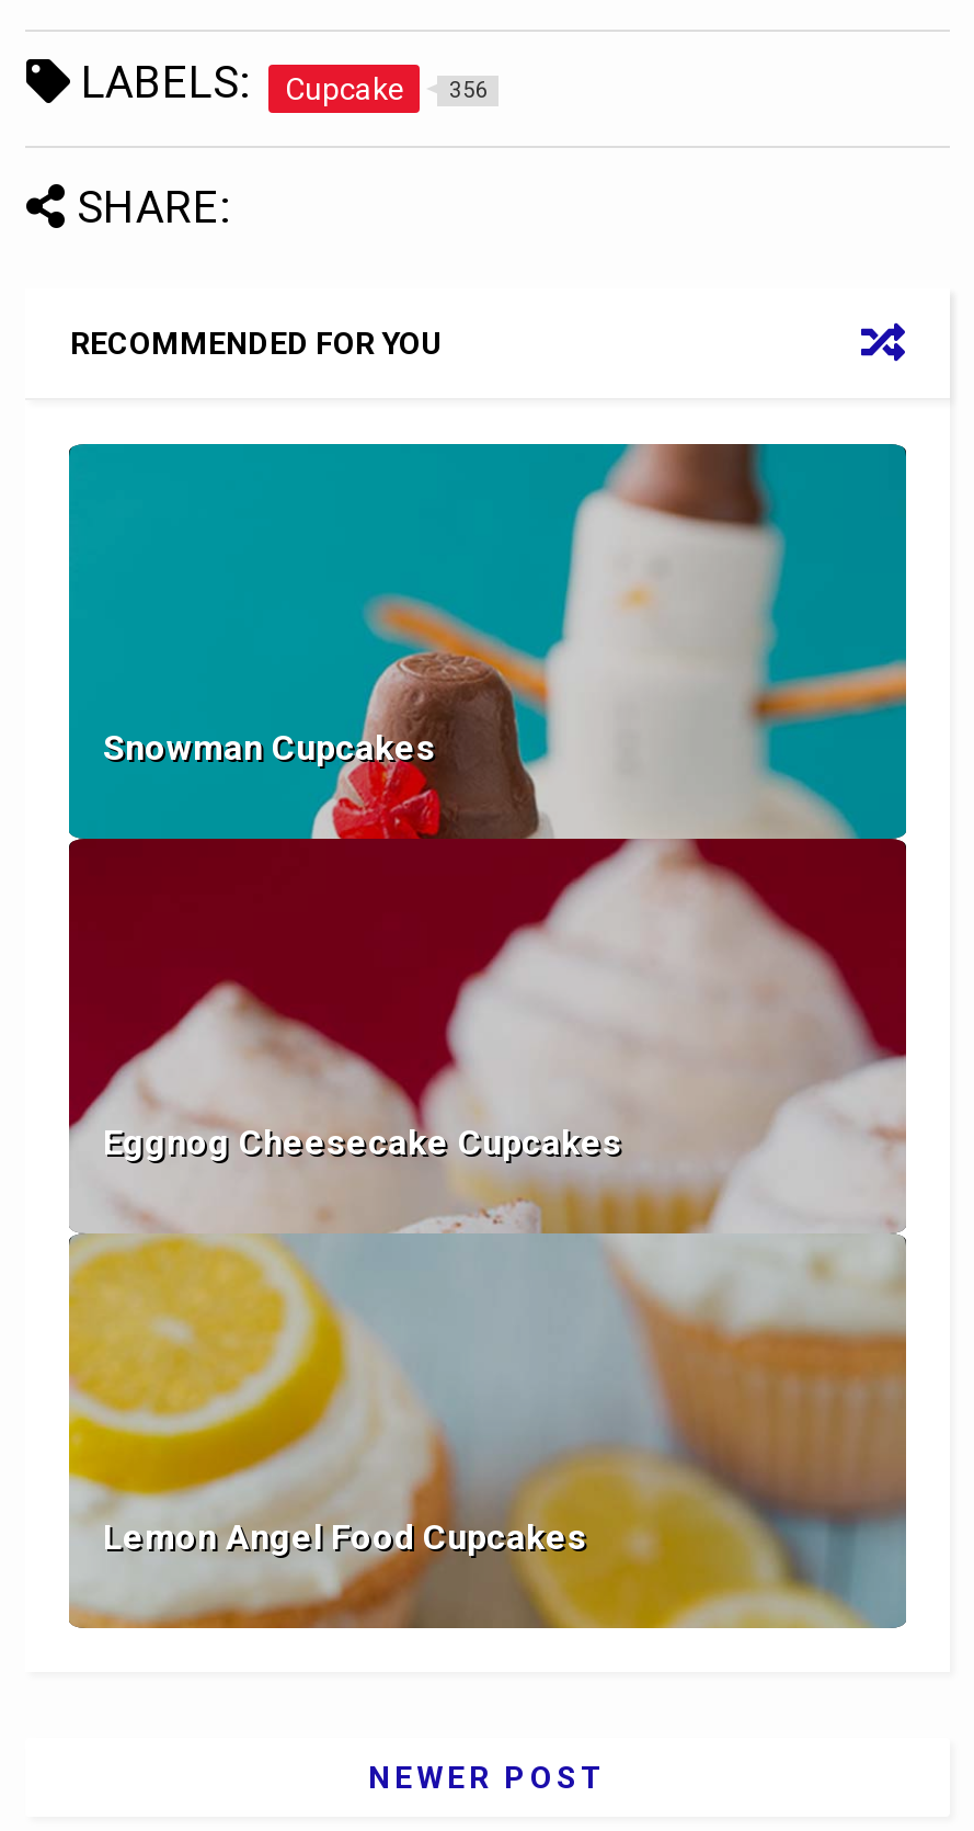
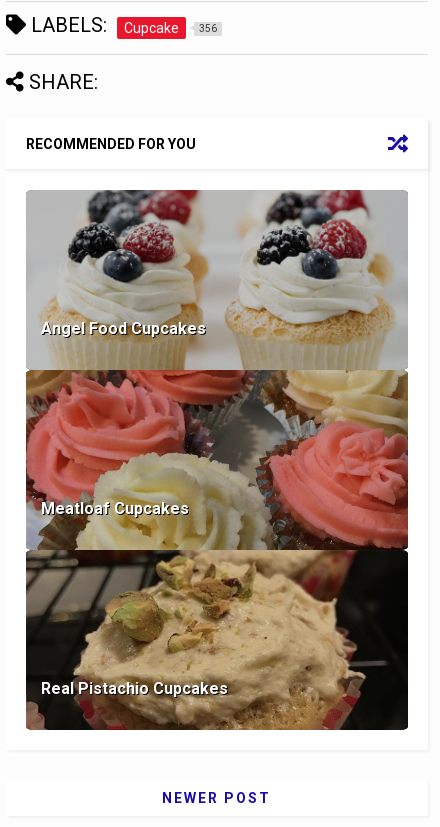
[67,442,908,1630] [image] | Snowman Cupcakes -> [25,189,409,731] [image] | Angel Food Cupcakes
[103,1122,622,1163] Eggnog Cheesecake Cupcakes -> [41,499,189,518] Meatloaf Cupcakes
[103,1516,587,1558] Lemon Angel Food Cupcakes -> [41,679,228,698] Real Pistachio Cupcakes

